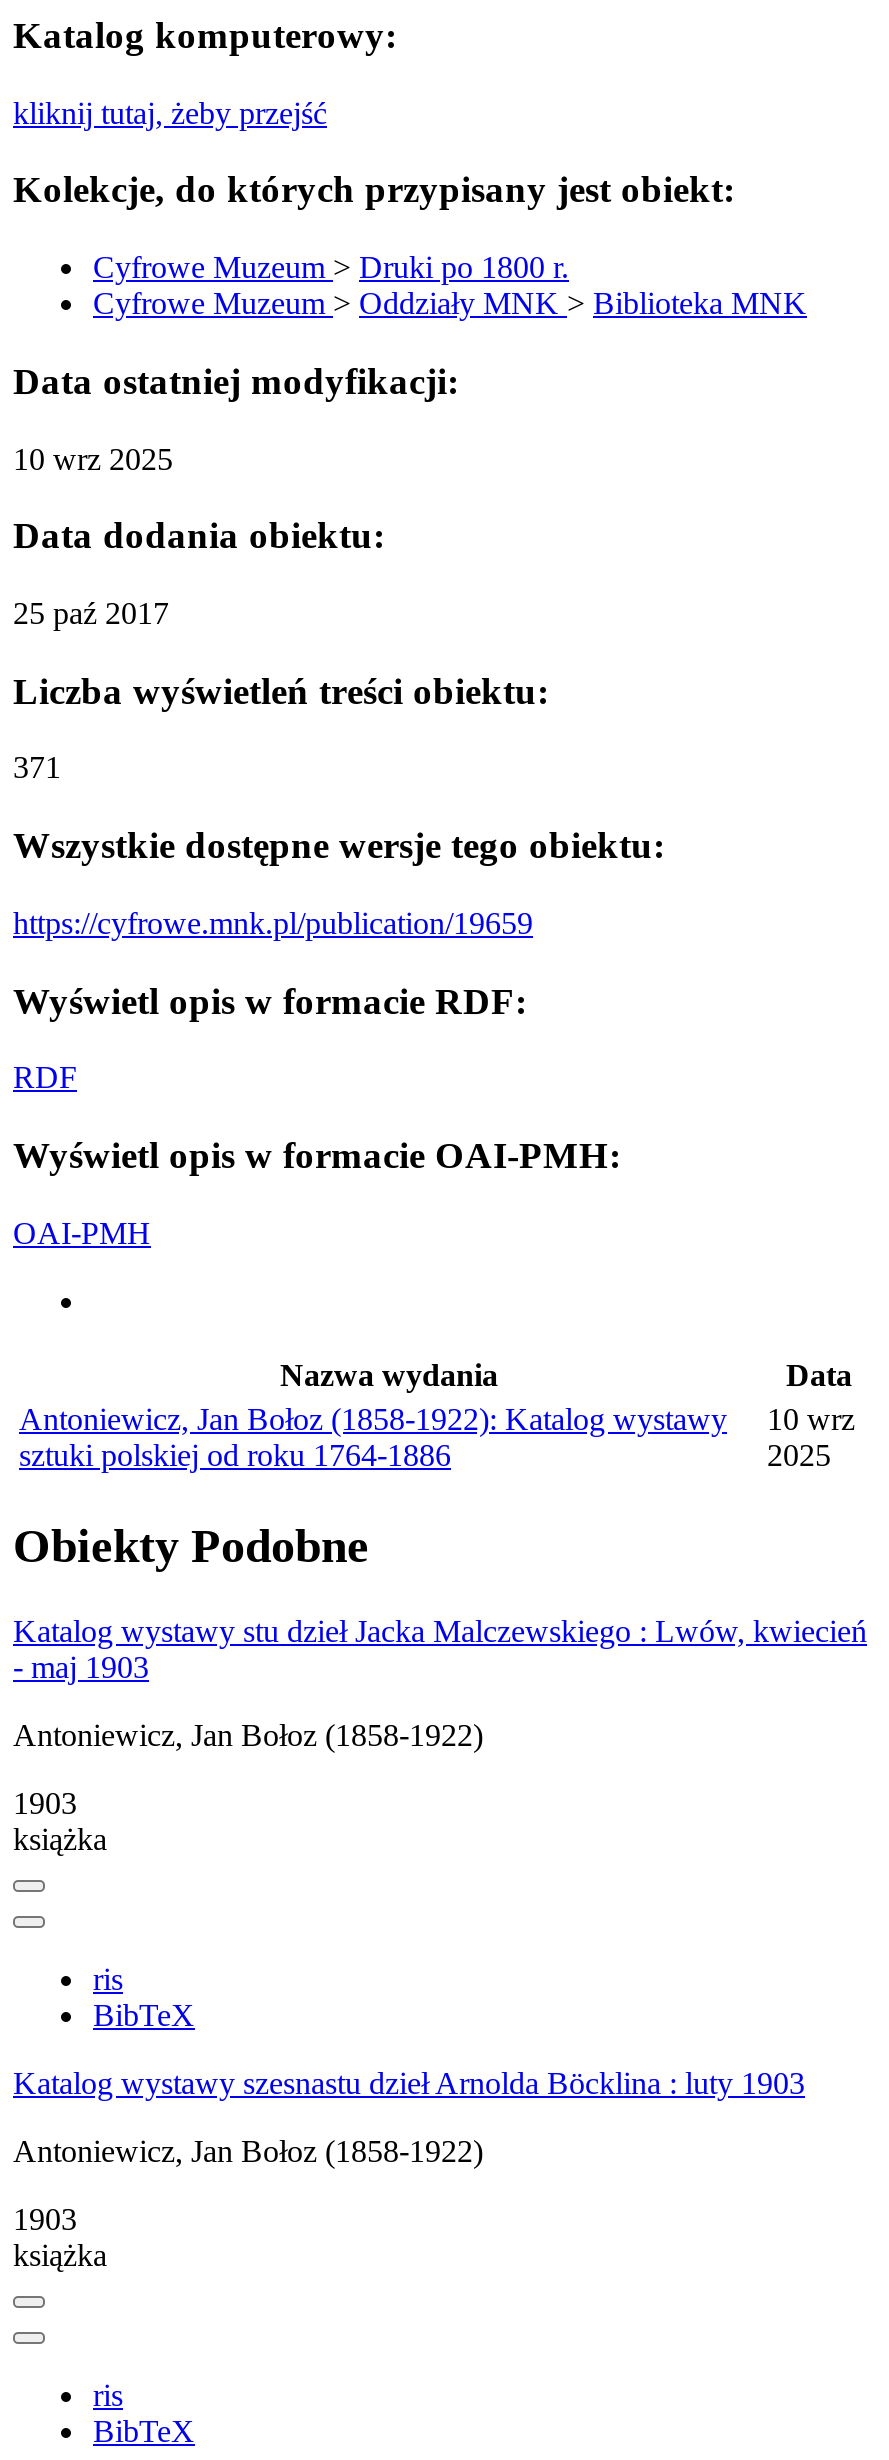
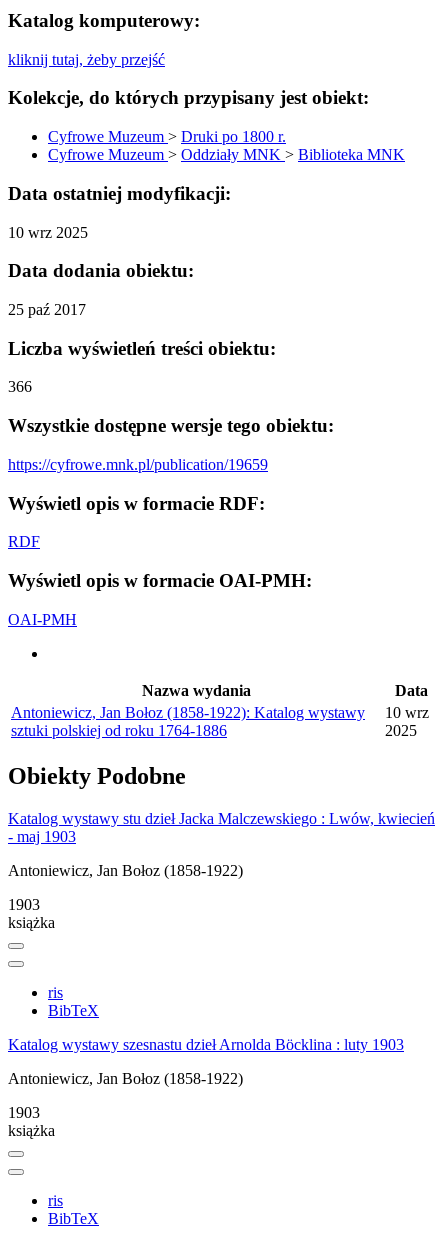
[13,751,61,785] 371 -> [8,378,32,395] 366

